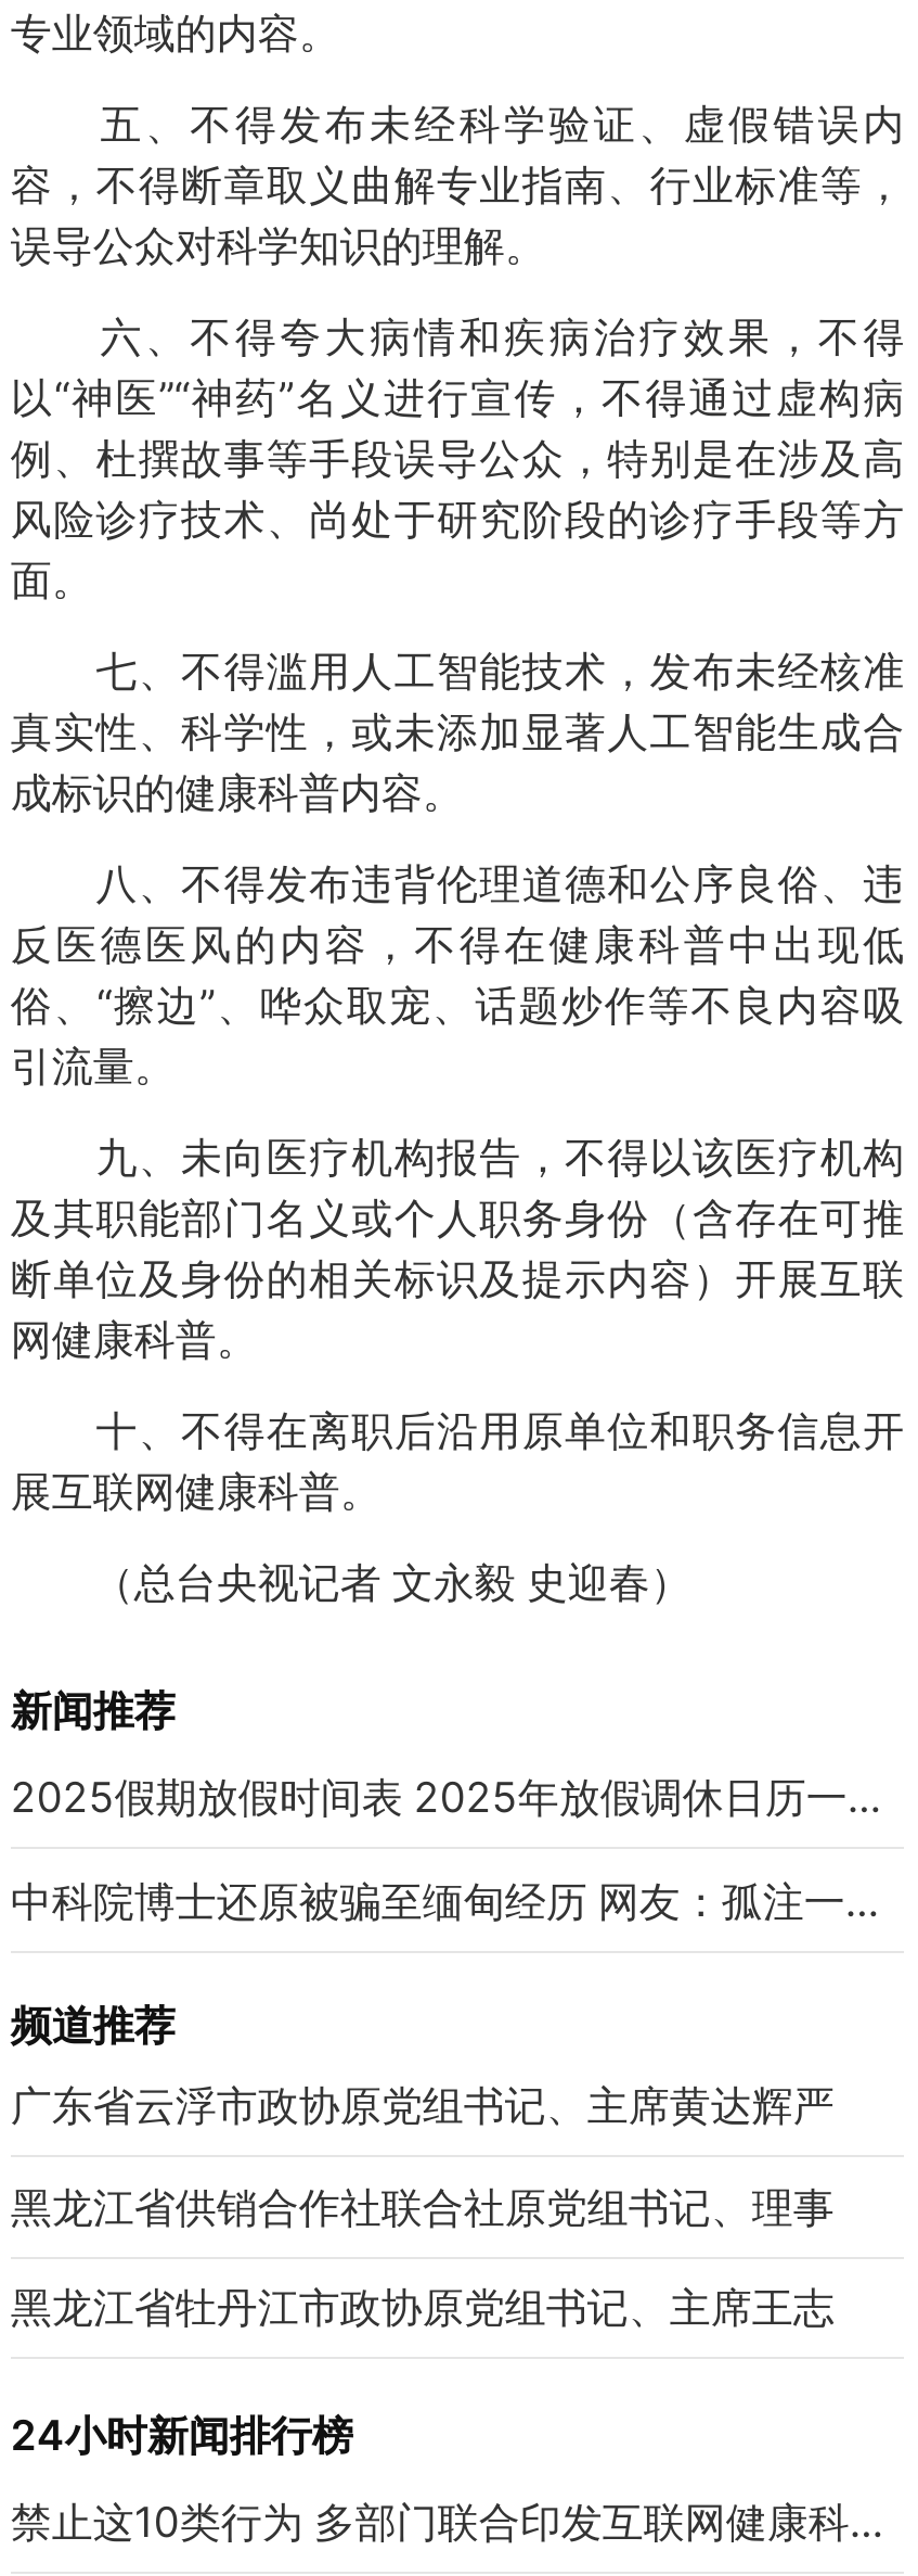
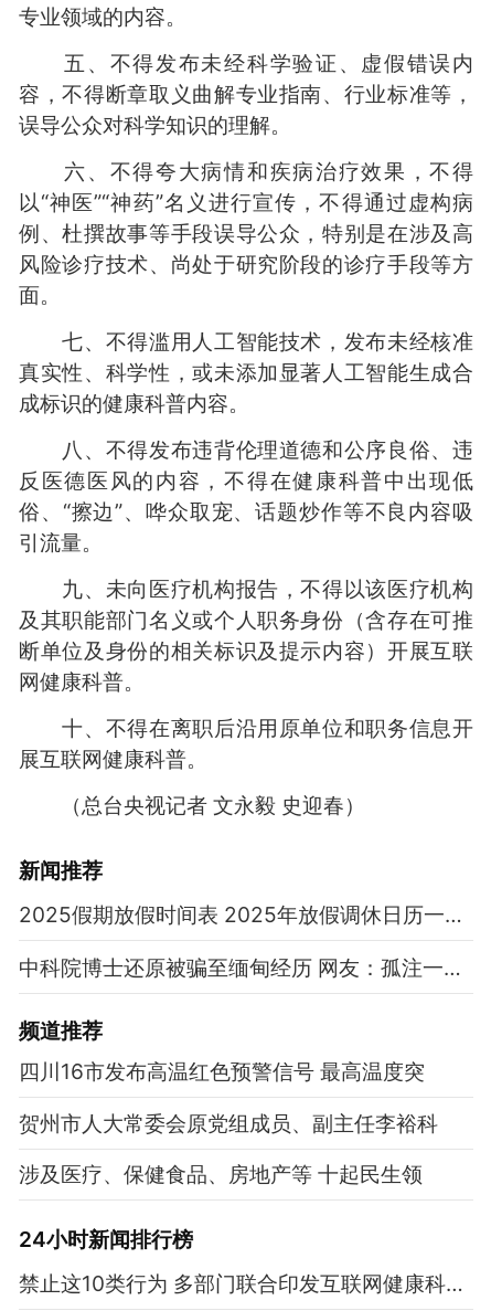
[11,2078,834,2130] 广东省云浮市政协原党组书记、主席黄达辉严 -> [19,1058,425,1084] 四川16市发布高温红色预警信号 最高温度突
[11,2180,834,2232] 黑龙江省供销合作社联合社原党组书记、理事 -> [19,1109,438,1136] 贺州市人大常委会原党组成员、副主任李裕科
[11,2282,834,2334] 黑龙江省牡丹江市政协原党组书记、主席王志 -> [19,1161,422,1188] 涉及医疗、保健食品、房地产等 十起民生领

